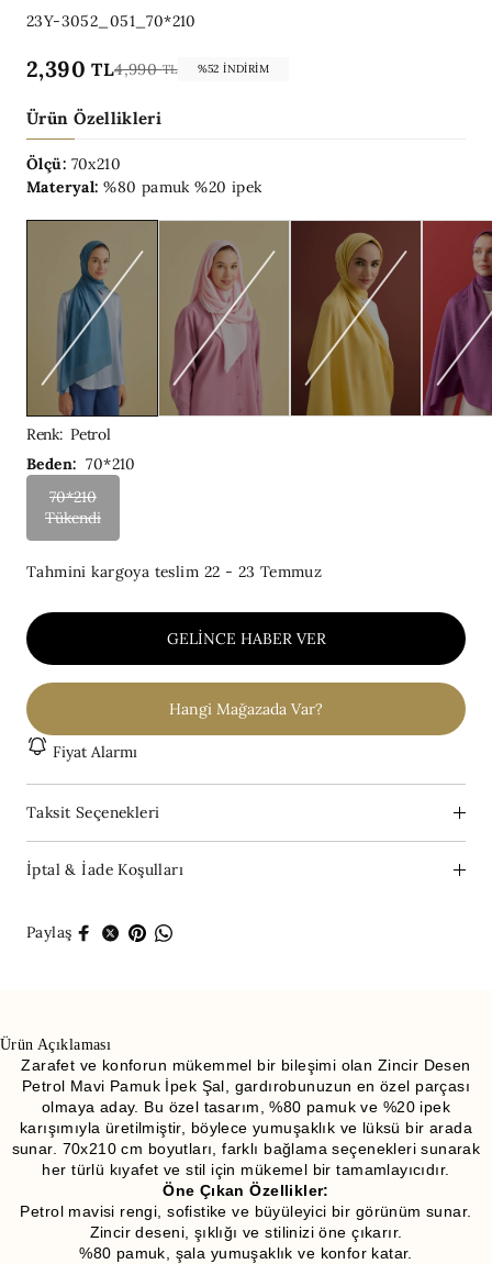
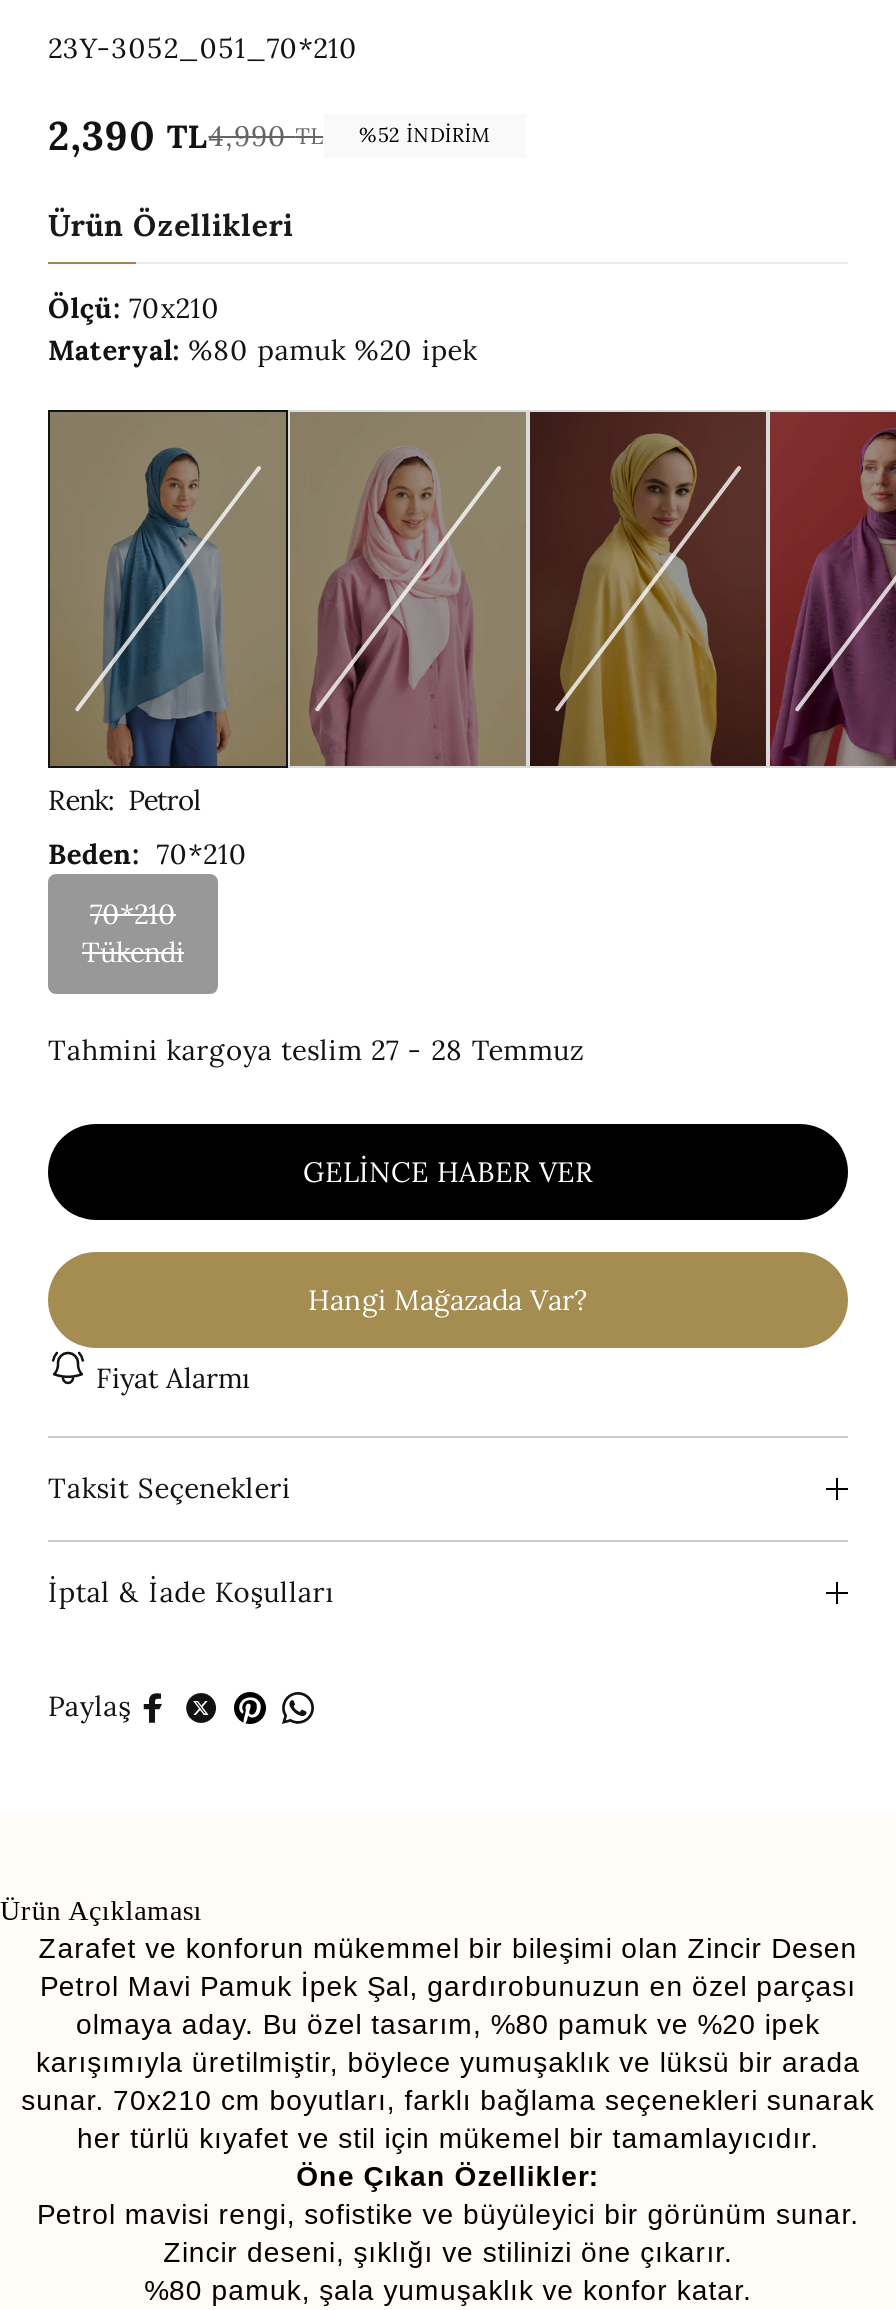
[26,562,322,582] Tahmini kargoya teslim 22 - 23 Temmuz -> [48,1032,585,1068] Tahmini kargoya teslim 27 - 28 Temmuz

